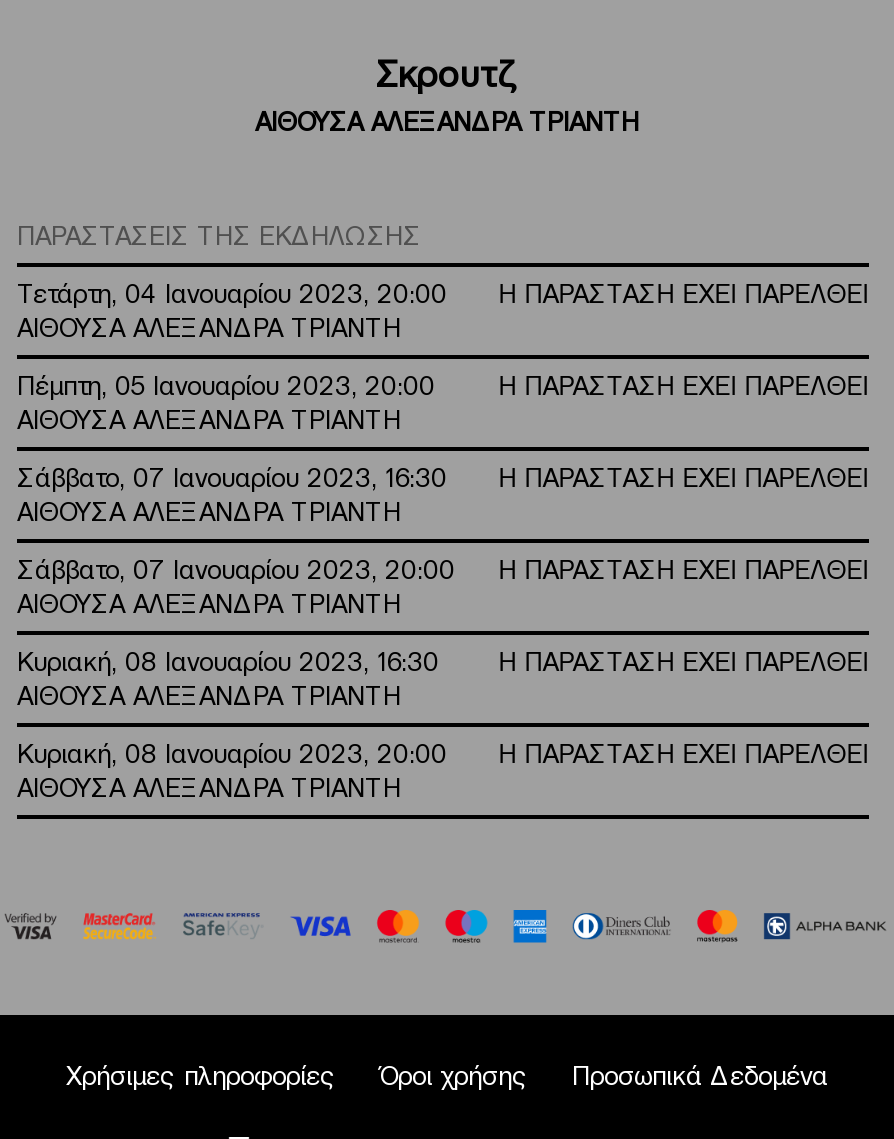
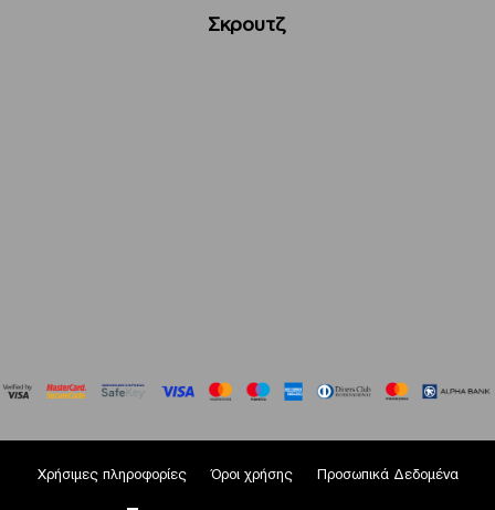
[17,105,868,805] ΑΙΘΟΥΣΑ ΑΛΕΞΑΝΔΡΑ ΤΡΙΑΝΤΗ | ΠΑΡΑΣΤΑΣΕΙΣ ΤΗΣ ΕΚΔΗΛΩΣΗΣ | Τετάρτη, 04 Ιανουαρίου 2023, 20:00 | Η ΠΑΡΑΣΤΑΣΗ ΕΧΕΙ ΠΑΡΕΛΘΕΙ | ΑΙΘΟΥΣΑ ΑΛΕΞΑΝΔΡΑ ΤΡΙΑΝΤΗ | Πέμπτη, 05 Ιανουαρίου 2023, 20:00 | Η ΠΑΡΑΣΤΑΣΗ ΕΧΕΙ ΠΑΡΕΛΘΕΙ | ΑΙΘΟΥΣΑ ΑΛΕΞΑΝΔΡΑ ΤΡΙΑΝΤΗ | Σάββατο, 07 Ιανουαρίου 2023, 16:30 | Η ΠΑΡΑΣΤΑΣΗ ΕΧΕΙ ΠΑΡΕΛΘΕΙ | ΑΙΘΟΥΣΑ ΑΛΕΞΑΝΔΡΑ ΤΡΙΑΝΤΗ | Σάββατο, 07 Ιανουαρίου 2023, 20:00 | Η ΠΑΡΑΣΤΑΣΗ ΕΧΕΙ ΠΑΡΕΛΘΕΙ | ΑΙΘΟΥΣΑ ΑΛΕΞΑΝΔΡΑ ΤΡΙΑΝΤΗ | Κυριακή, 08 Ιανουαρίου 2023, 16:30 | Η ΠΑΡΑΣΤΑΣΗ ΕΧΕΙ ΠΑΡΕΛΘΕΙ | ΑΙΘΟΥΣΑ ΑΛΕΞΑΝΔΡΑ ΤΡΙΑΝΤΗ | Κυριακή, 08 Ιανουαρίου 2023, 20:00 | Η ΠΑΡΑΣΤΑΣΗ ΕΧΕΙ ΠΑΡΕΛΘΕΙ | ΑΙΘΟΥΣΑ ΑΛΕΞΑΝΔΡΑ ΤΡΙΑΝΤΗ -> none

